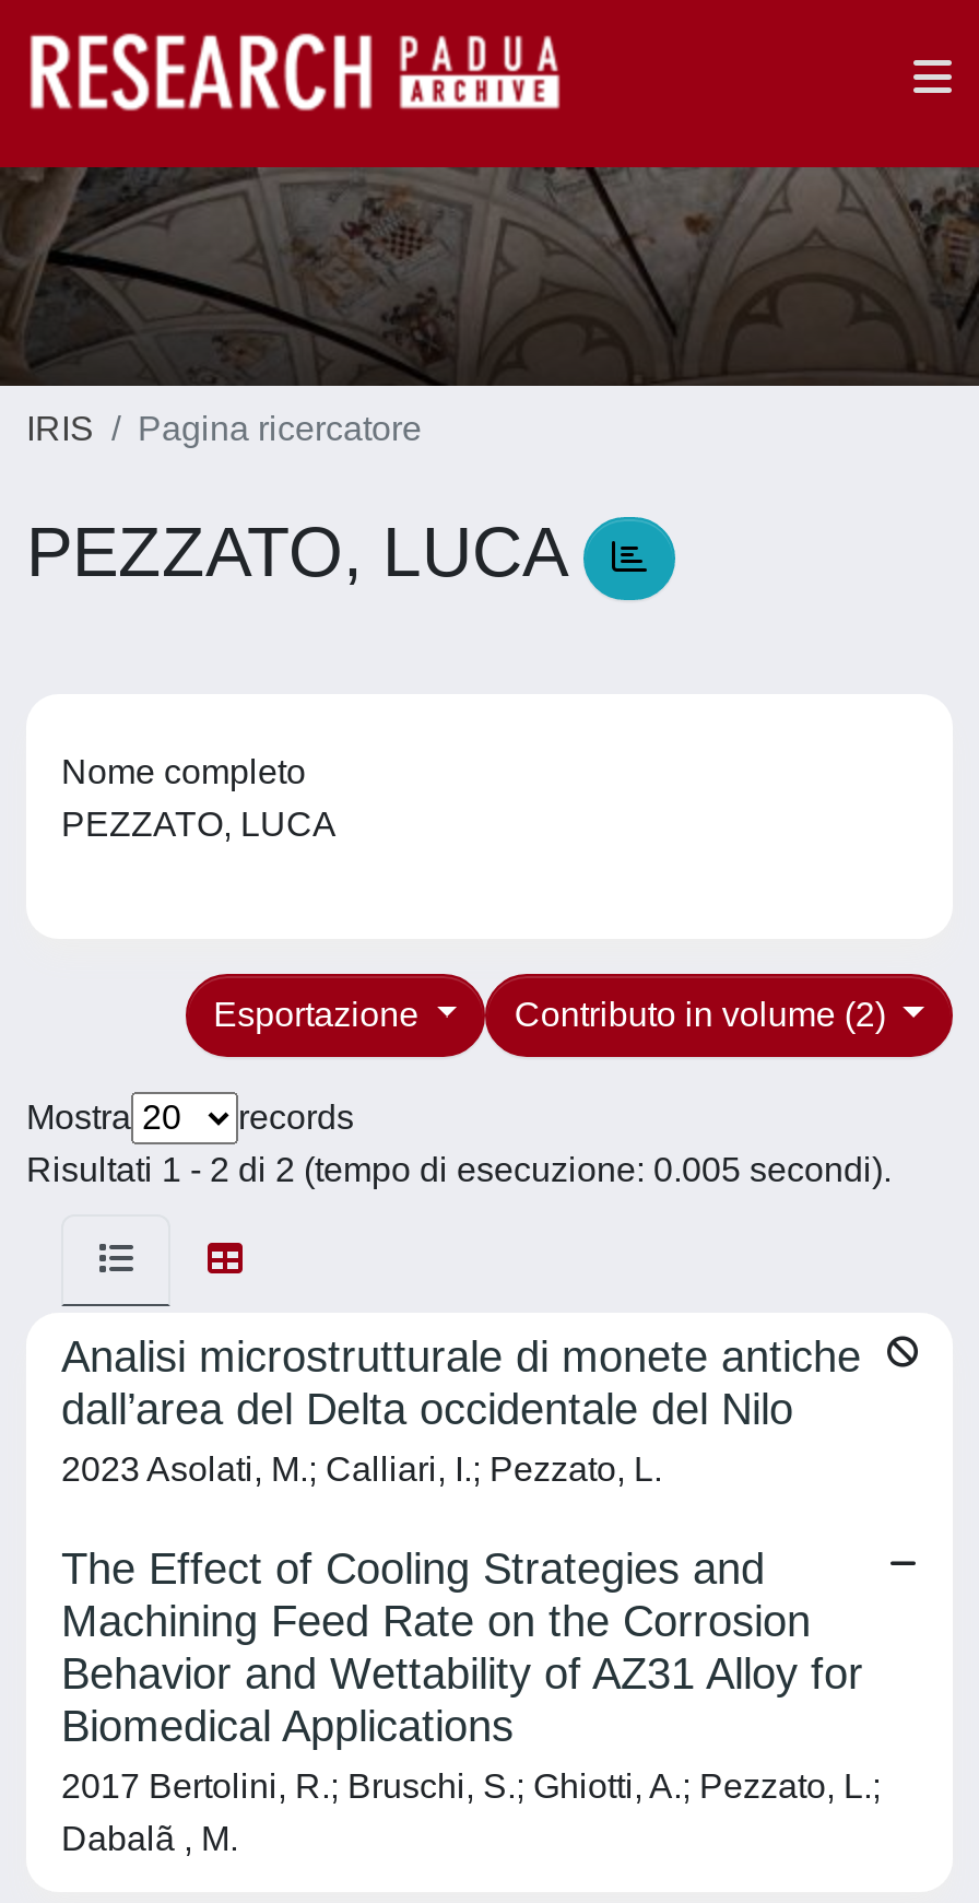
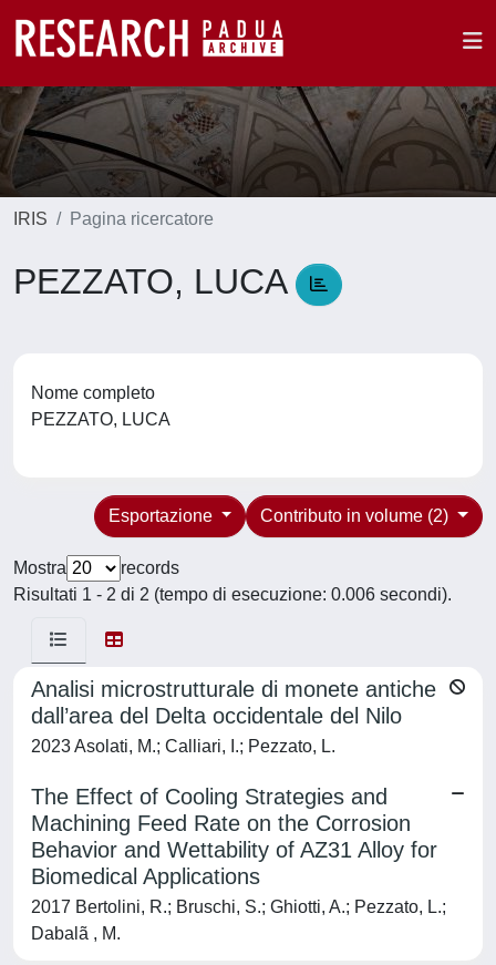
[26,1151,892,1188] Risultati 1 - 2 di 2 (tempo di esecuzione: 0.005 secondi). -> [13,585,452,604] Risultati 1 - 2 di 2 (tempo di esecuzione: 0.006 secondi).

